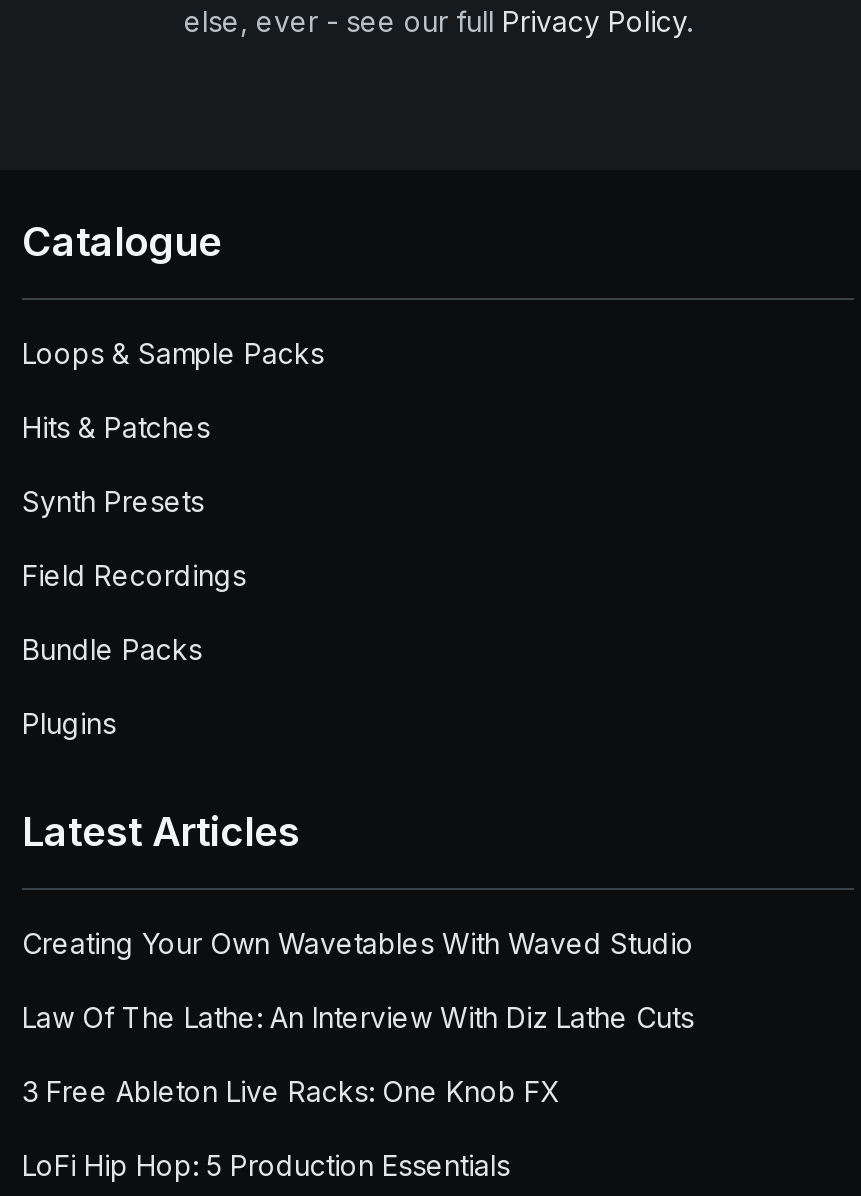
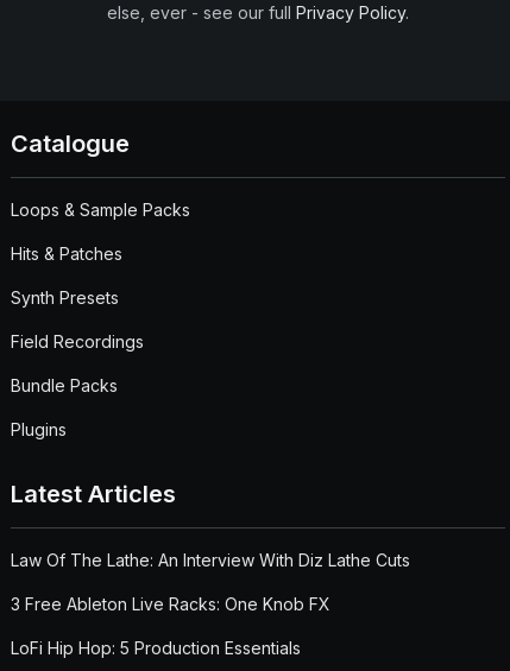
[22,926,694,960] Creating Your Own Wavetables With Waved Studio -> none

